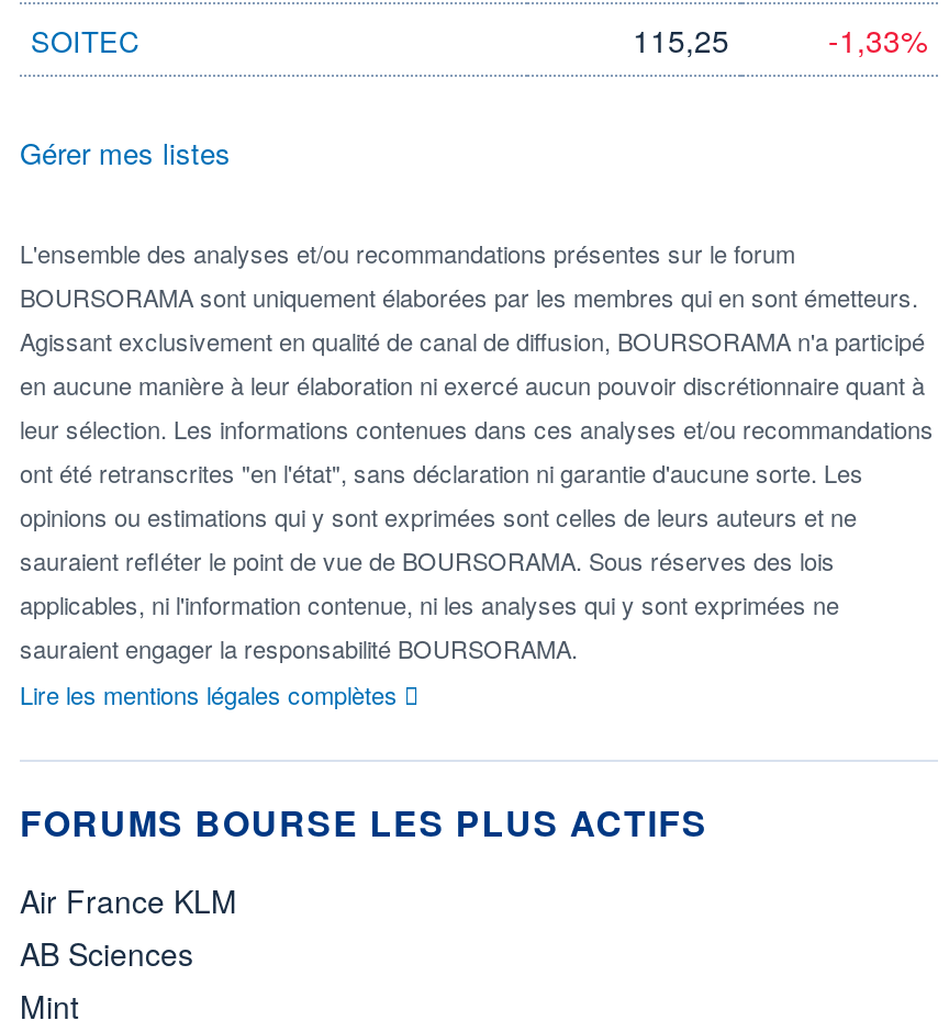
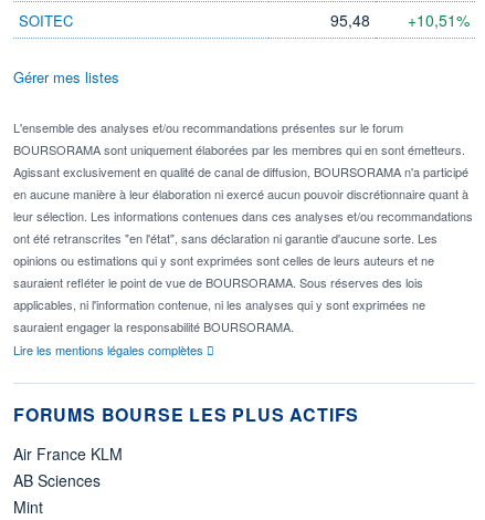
[633,17,729,61] 115,25 -> [330,9,370,31] 95,48
[828,17,927,61] -1,33% -> [408,9,470,31] +10,51%

